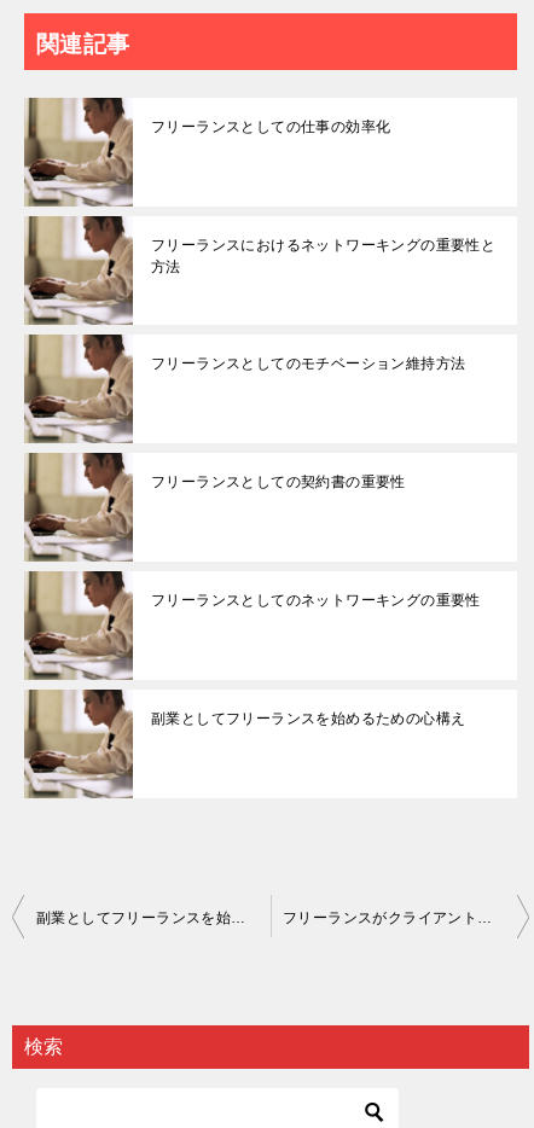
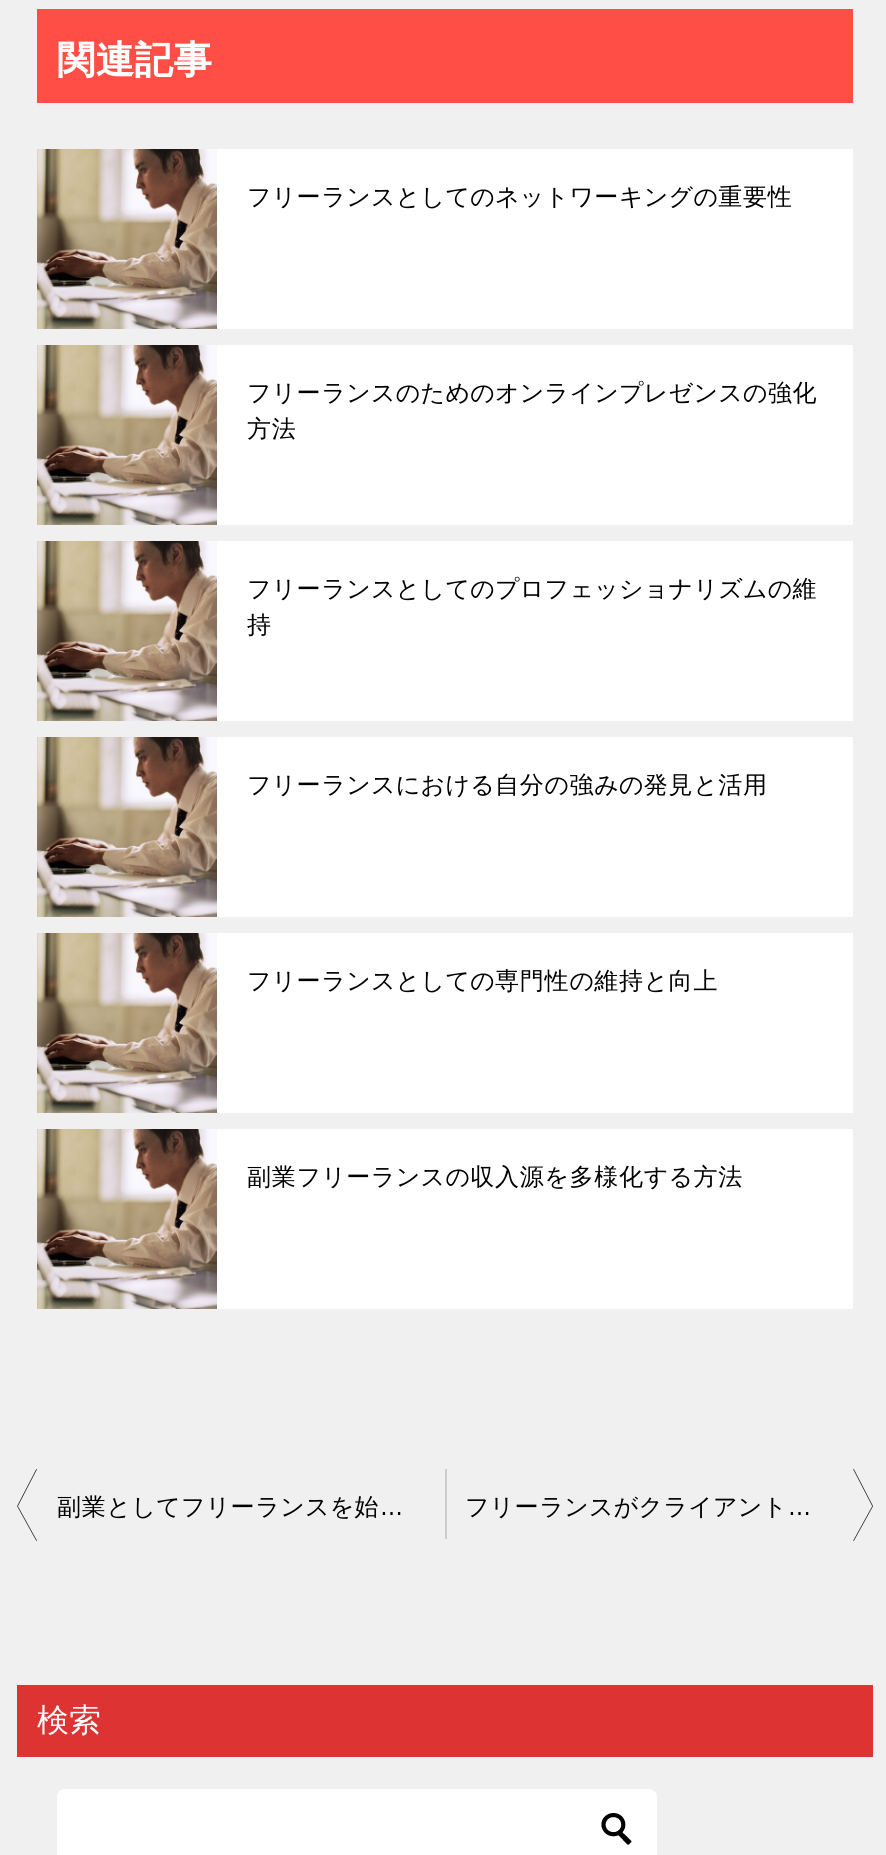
[151,119,391,136] フリーランスとしての仕事の効率化 -> none
[151,237,496,254] フリーランスにおけるネットワーキングの重要性と -> [247,380,817,408] フリーランスのためのオンラインプレゼンスの強化
none -> [247,968,718,996] フリーランスとしての専門性の維持と向上
[151,356,466,372] フリーランスとしてのモチベーション維持方法 -> [247,576,817,640] フリーランスとしてのプロフェッショナリズムの維 | 持
[151,474,406,491] フリーランスとしての契約書の重要性 -> [247,772,768,800] フリーランスにおける自分の強みの発見と活用
moved [151,592,481,609] -> [247,184,793,212]: フリーランスとしてのネットワーキングの重要性
[151,711,466,728] 副業としてフリーランスを始めるための心構え -> [247,1164,743,1192] 副業フリーランスの収入源を多様化する方法

